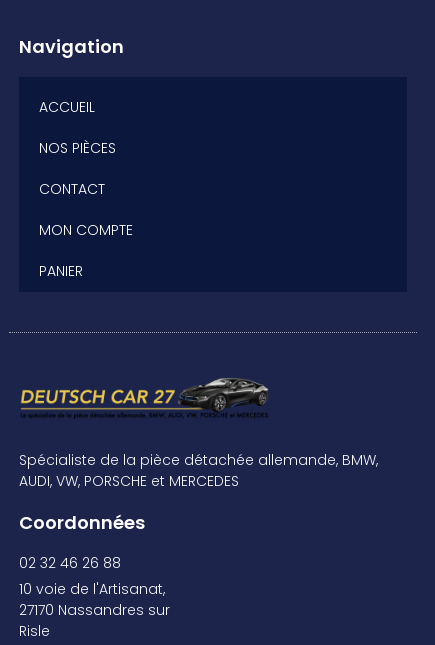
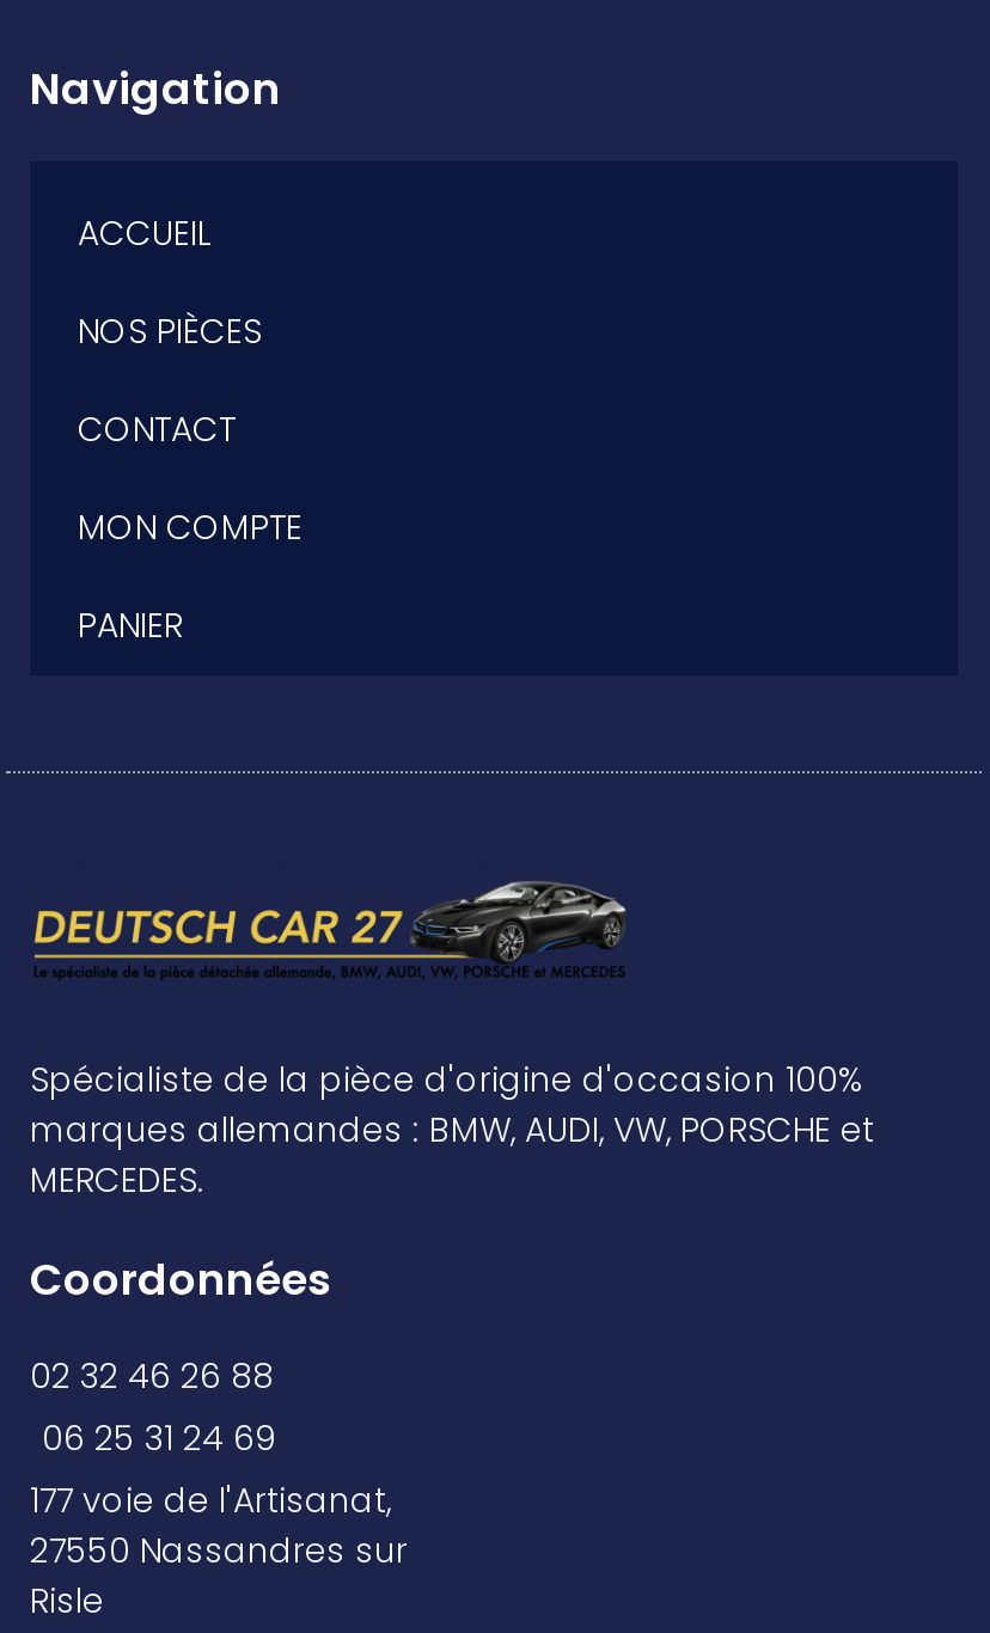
[19,450,378,491] Spécialiste de la pièce détachée allemande, BMW, | AUDI, VW, PORSCHE et MERCEDES -> [30,1055,874,1203] Spécialiste de la pièce d'origine d'occasion 100% | marques allemandes : BMW, AUDI, VW, PORSCHE et | MERCEDES.
[19,579,170,620] 10 voie de l'Artisanat, | 27170 Nassandres sur -> [30,1413,408,1573] 06 25 31 24 69 | 177 voie de l'Artisanat, | 27550 Nassandres sur

